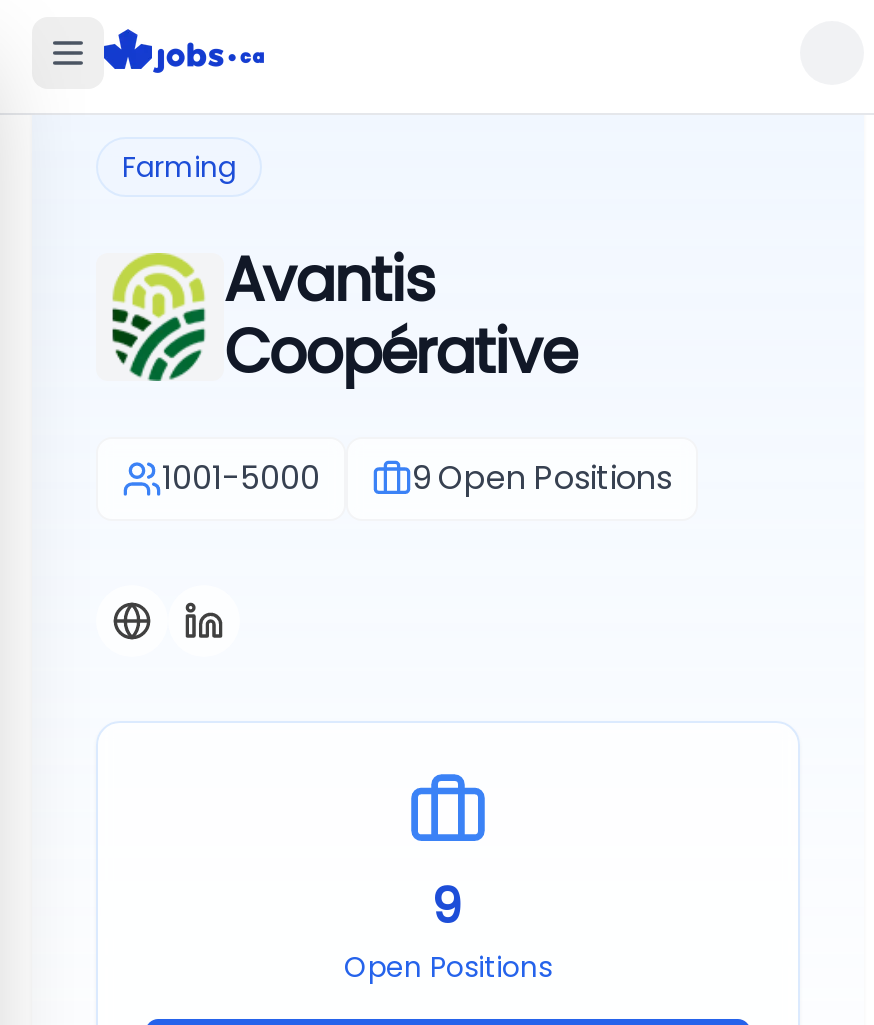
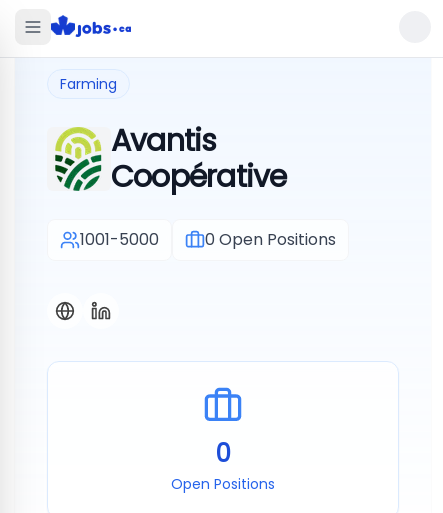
[412,455,672,501] 9 Open Positions -> [205,228,336,251] 0 Open Positions
[432,873,464,939] 9 -> [215,437,230,470] 0

